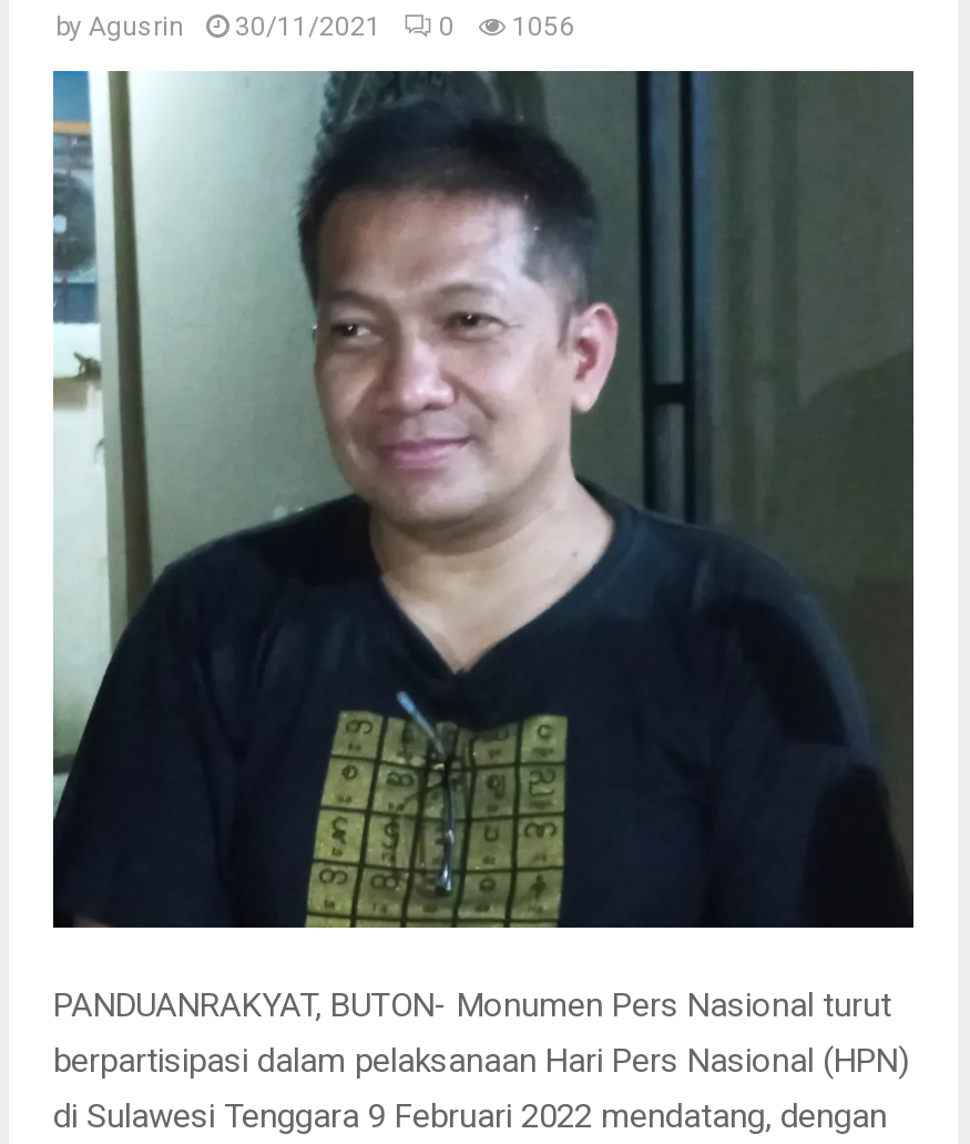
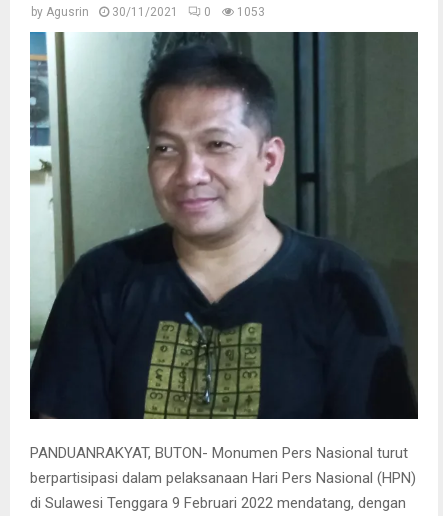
[55,11,574,42] by Agusrin 30/11/2021 0 1056 -> [31,5,265,19] by Agusrin 30/11/2021 0 1053

